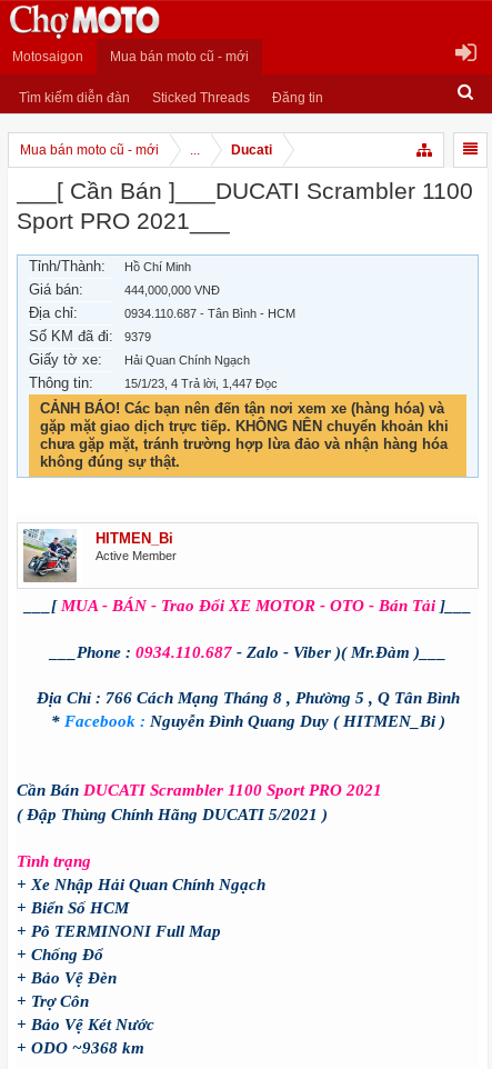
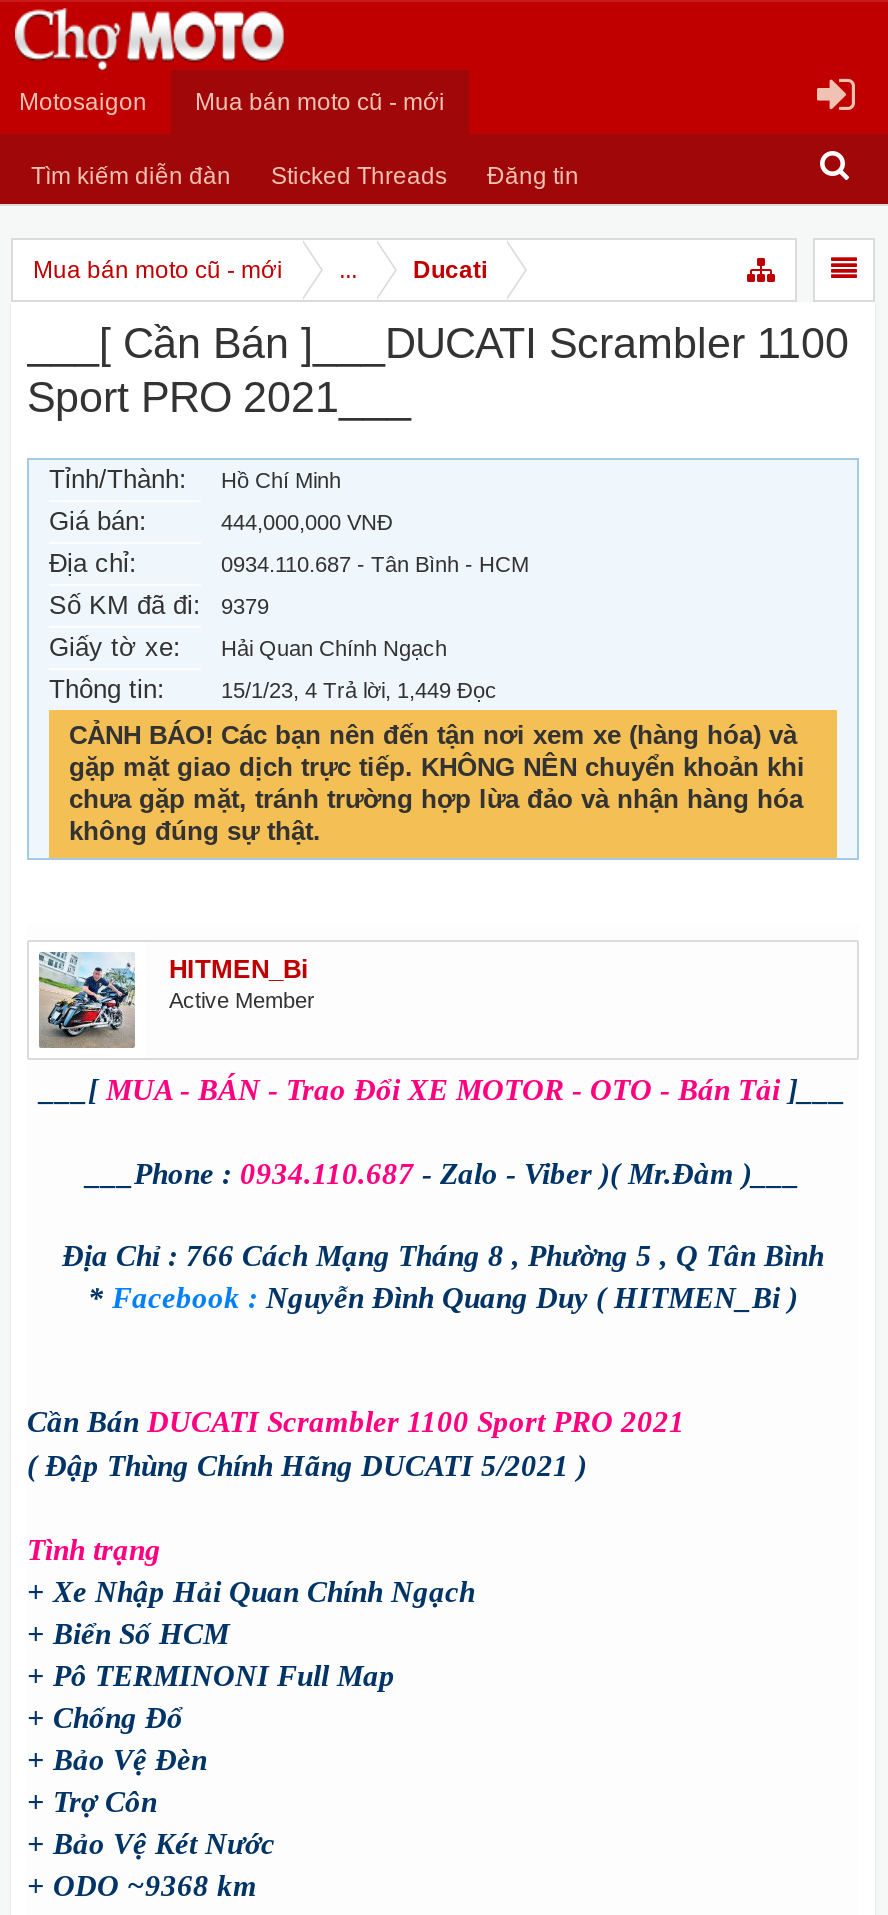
[124,377,278,390] 15/1/23, 4 Trả lời, 1,447 Đọc -> [221,678,497,702] 15/1/23, 4 Trả lời, 1,449 Đọc

